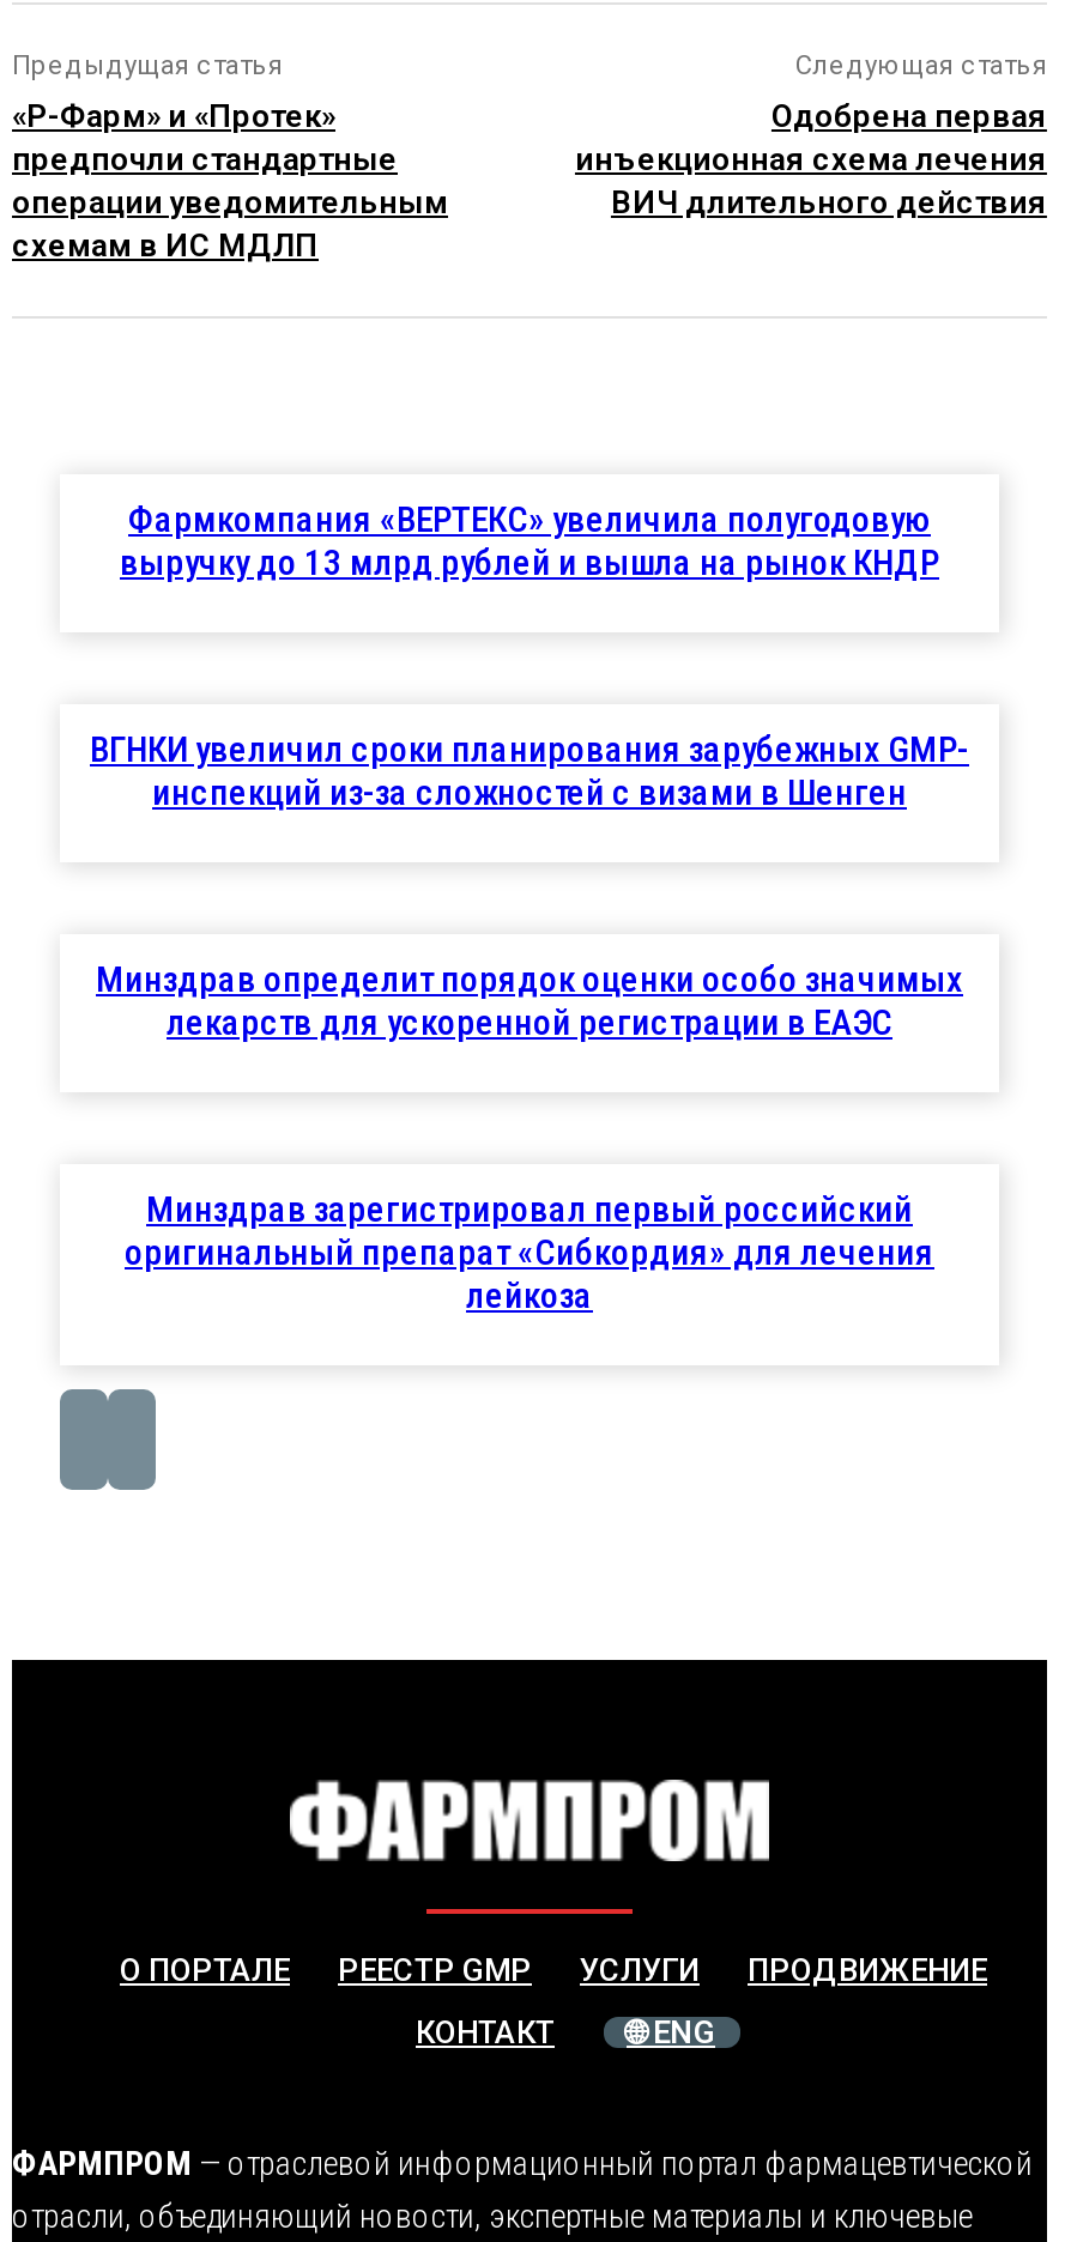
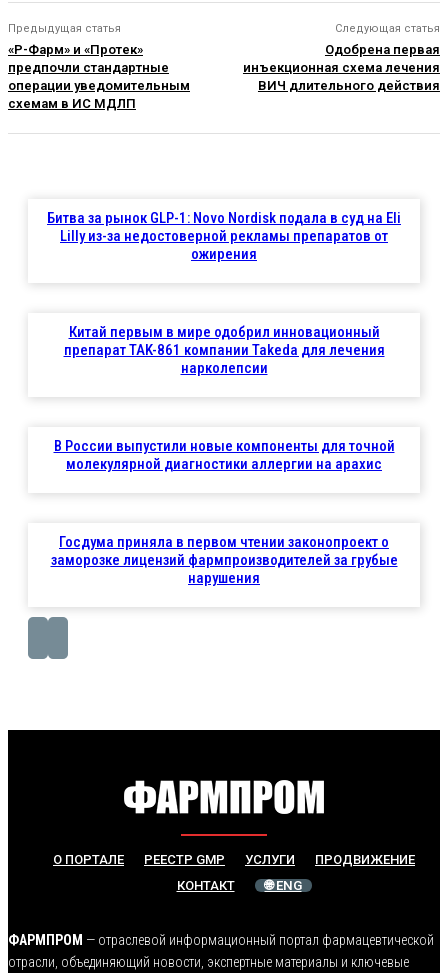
[120,498,939,584] Фармкомпания «ВЕРТЕКС» увеличила полугодовую | выручку до 13 млрд рублей и вышла на рынок КНДР -> [47,209,401,263] Битва за рынок GLP-1: Novo Nordisk подала в суд на Eli | Lilly из-за недостоверной рекламы препаратов от | ожирения
[90,728,969,814] ВГНКИ увеличил сроки планирования зарубежных GMP- | инспекций из-за сложностей с визами в Шенген -> [63,323,384,377] Китай первым в мире одобрил инновационный | препарат TAK-861 компании Takeda для лечения | нарколепсии
[96,958,963,1044] Минздрав определит порядок оценки особо значимых | лекарств для ускоренной регистрации в ЕАЭС -> [53,437,394,473] В России выпустили новые компоненты для точной | молекулярной диагностики аллергии на арахис
[125,1188,934,1317] Минздрав зарегистрировал первый российский | оригинальный препарат «Сибкордия» для лечения | лейкоза -> [50,533,397,587] Госдума приняла в первом чтении законопроект о | заморозке лицензий фармпроизводителей за грубые | нарушения

